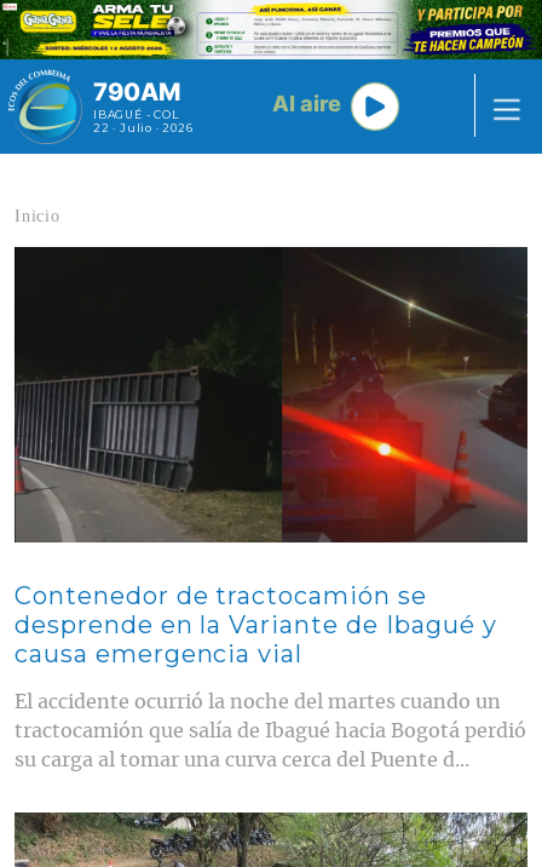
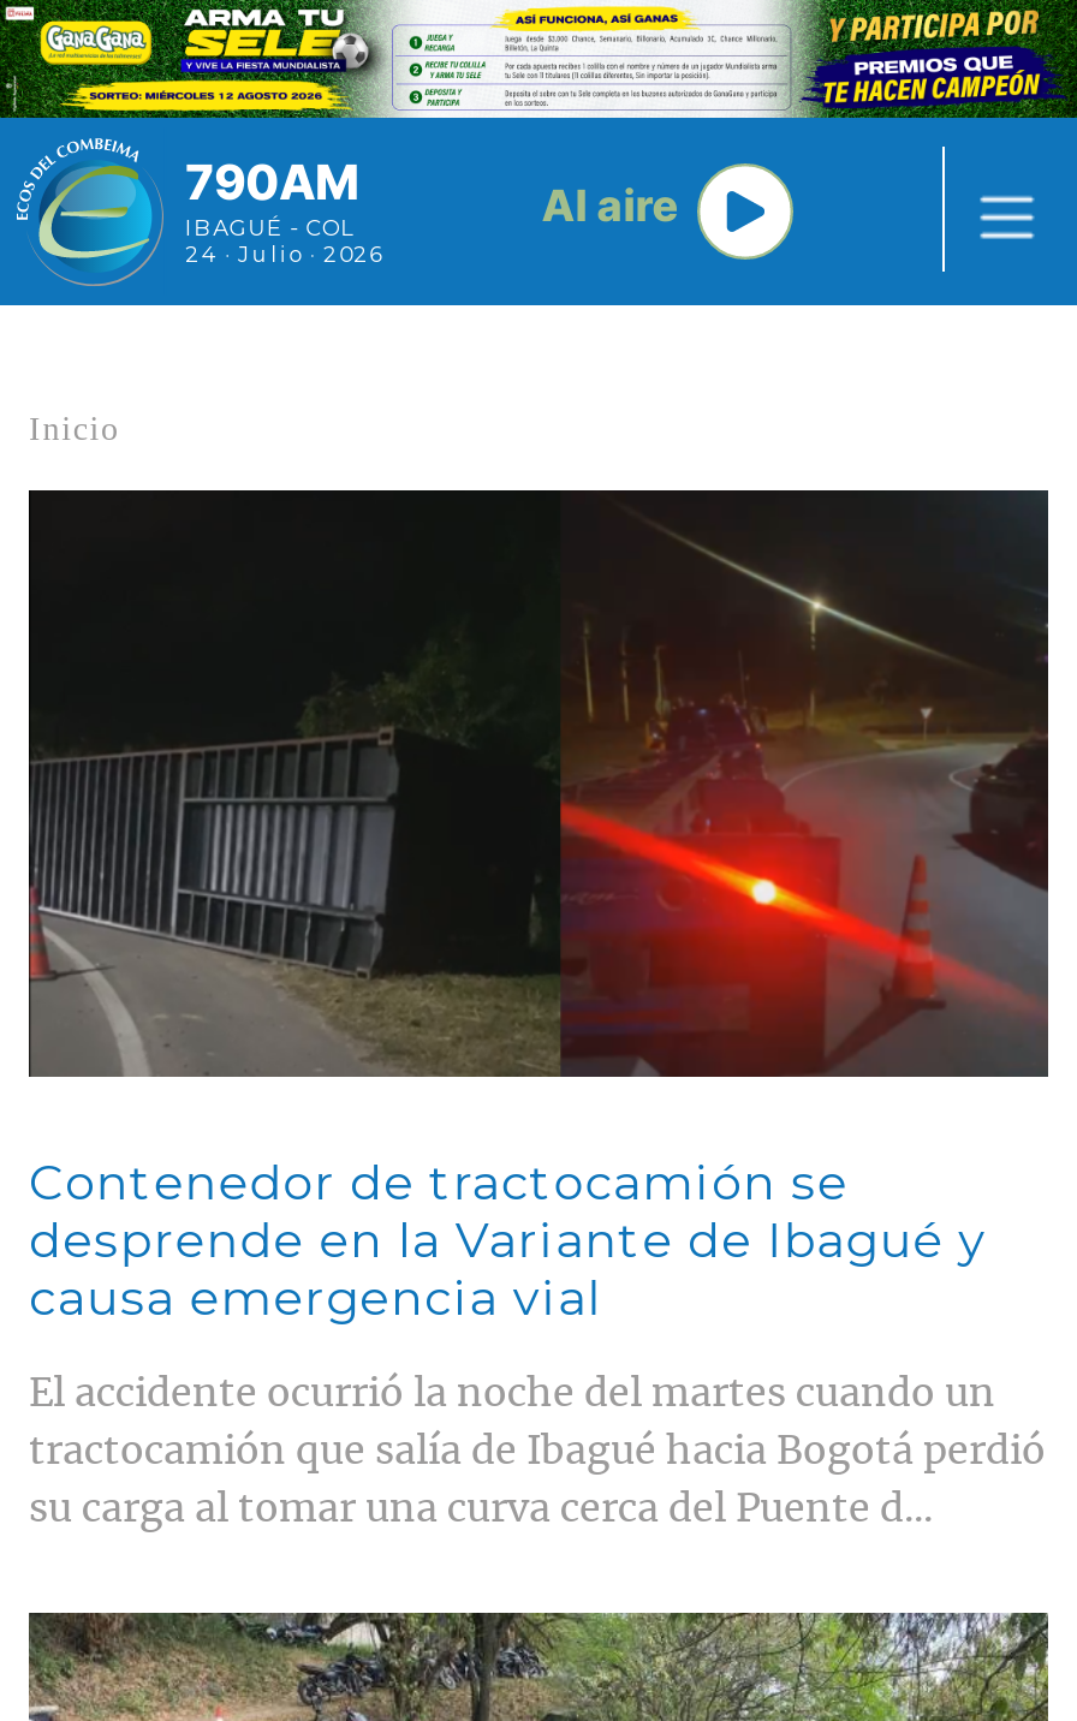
[93,122,193,135] 22 · Julio · 2026 -> [185,241,384,268] 24 · Julio · 2026

